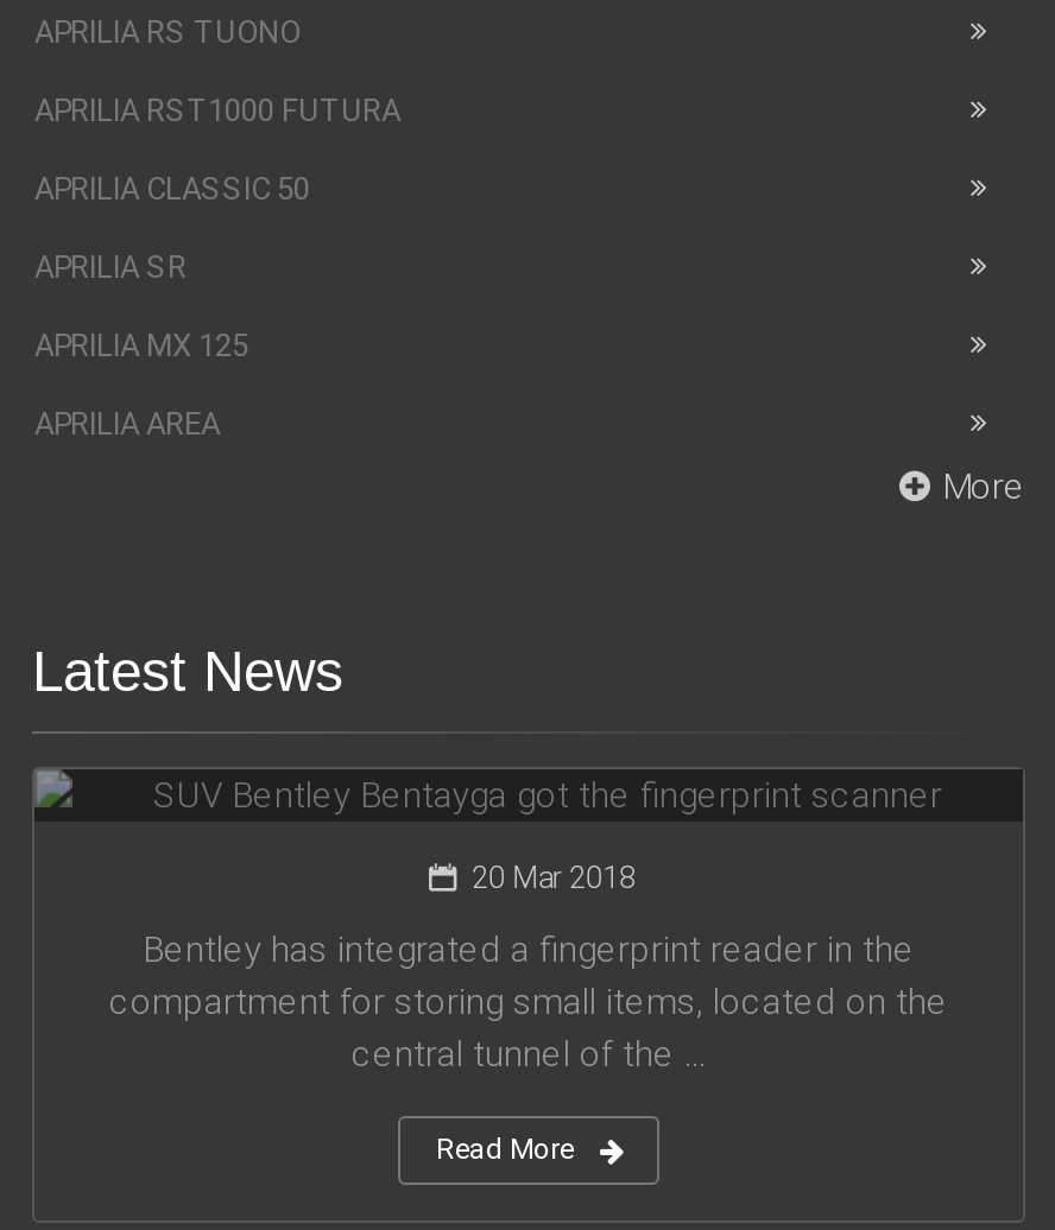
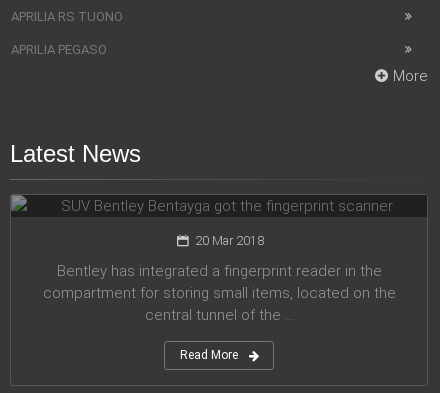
[34,92,400,441] APRILIA RST1000 FUTURA | APRILIA CLASSIC 50 | APRILIA SR | APRILIA MX 125 | APRILIA AREA -> [11,42,107,57] APRILIA PEGASO

